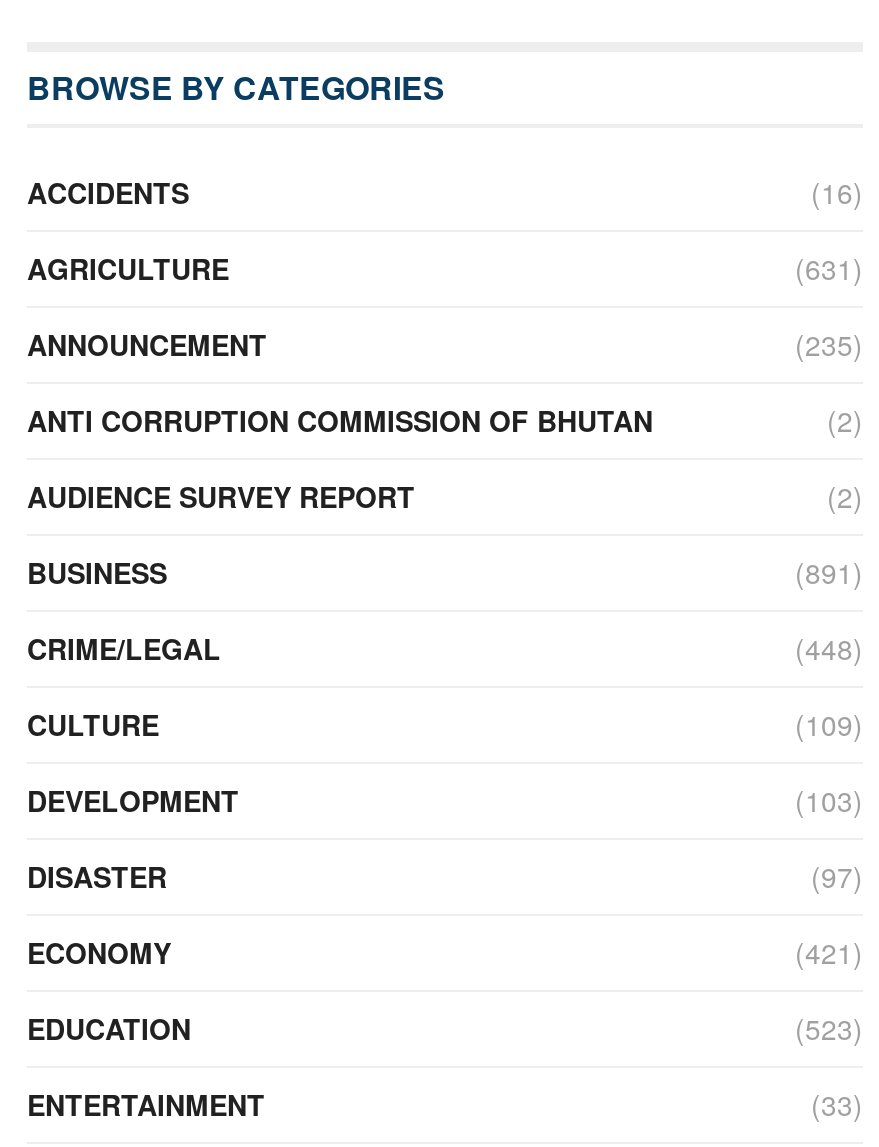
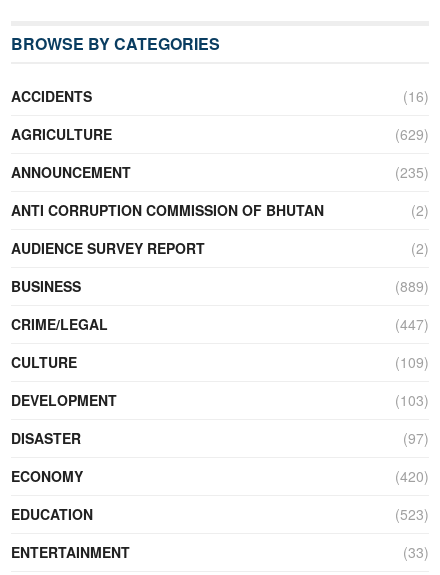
[795,248,863,288] (631) -> [395,124,429,144] (629)
[795,552,863,592] (891) -> [395,276,429,296] (889)
[795,628,863,668] (448) -> [395,314,429,334] (447)
[795,932,863,972] (421) -> [395,466,429,486] (420)

